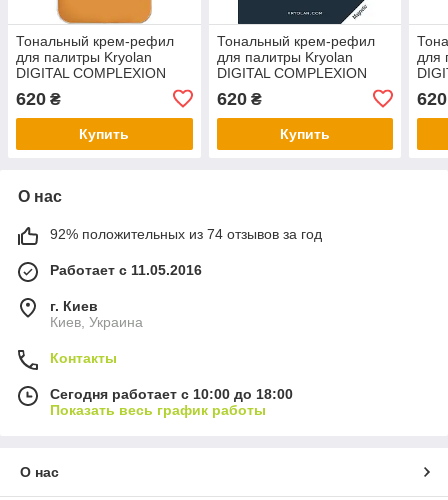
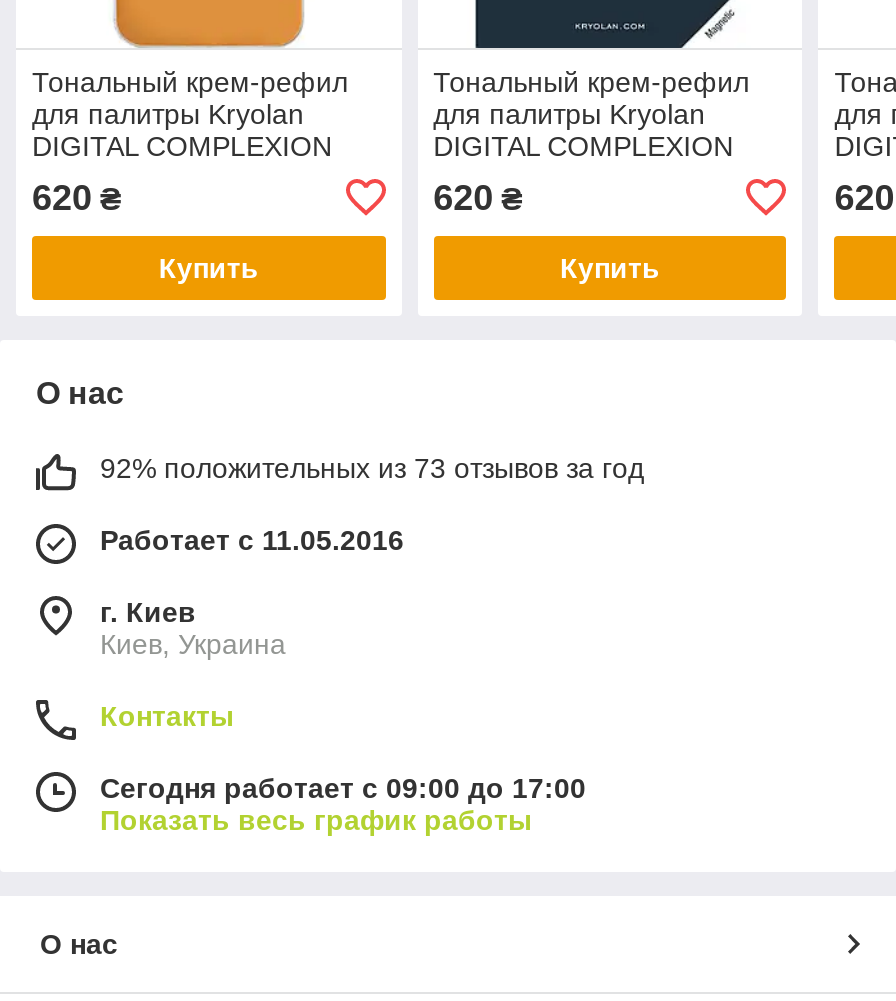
[50,226,322,242] 92% положительных из 74 отзывов за год -> [100,452,644,484] 92% положительных из 73 отзывов за год
[50,386,293,402] Сегодня работает с 10:00 до 18:00 -> [100,772,586,804] Сегодня работает с 09:00 до 17:00

